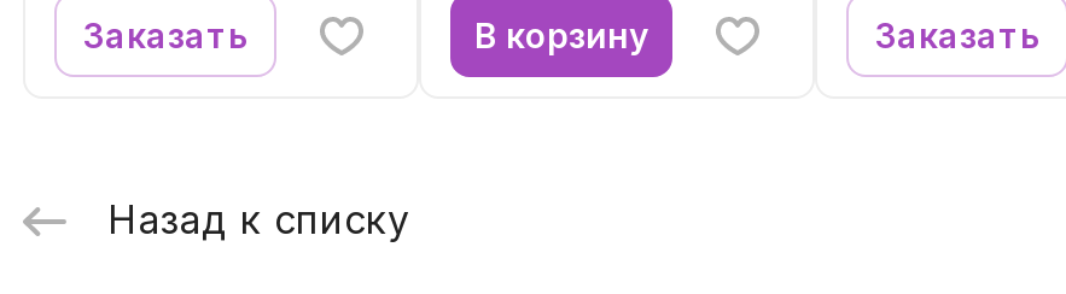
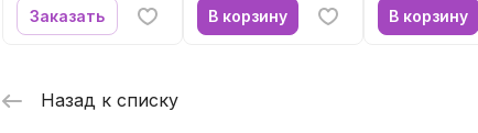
[875,14,1039,55] Заказать -> [389,6,468,25] В корзину

